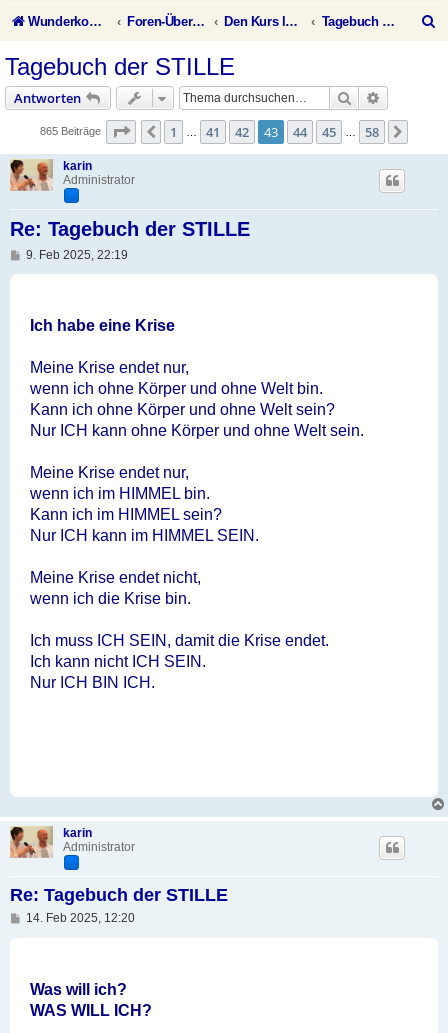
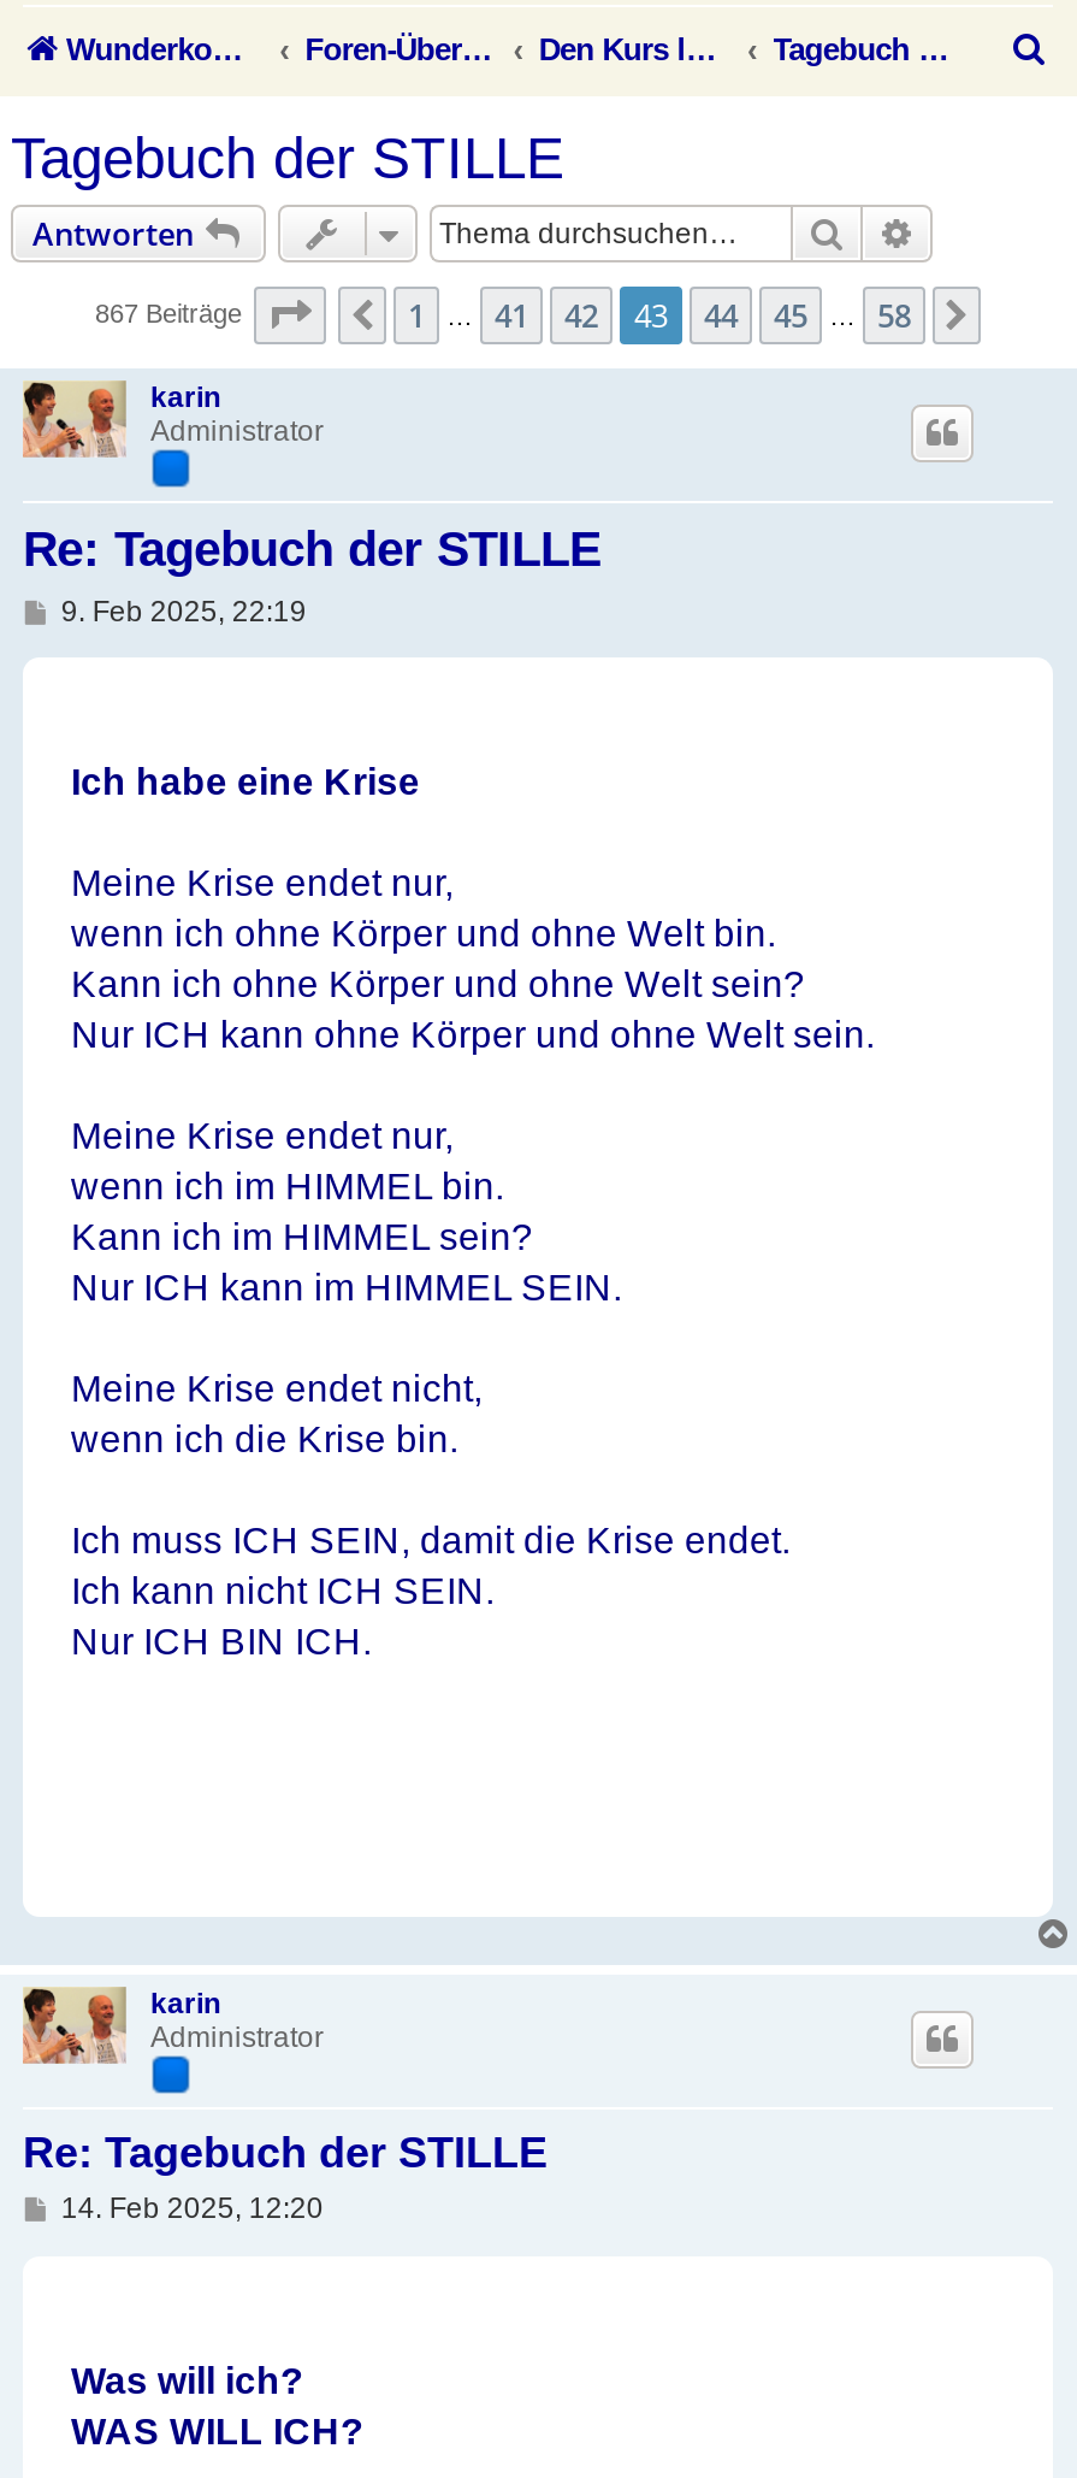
[40,125,104,137] 865 Beiträge -> [95,298,249,327] 867 Beiträge

